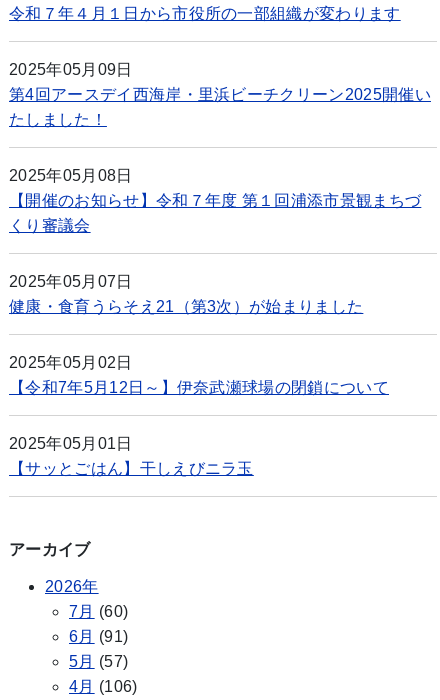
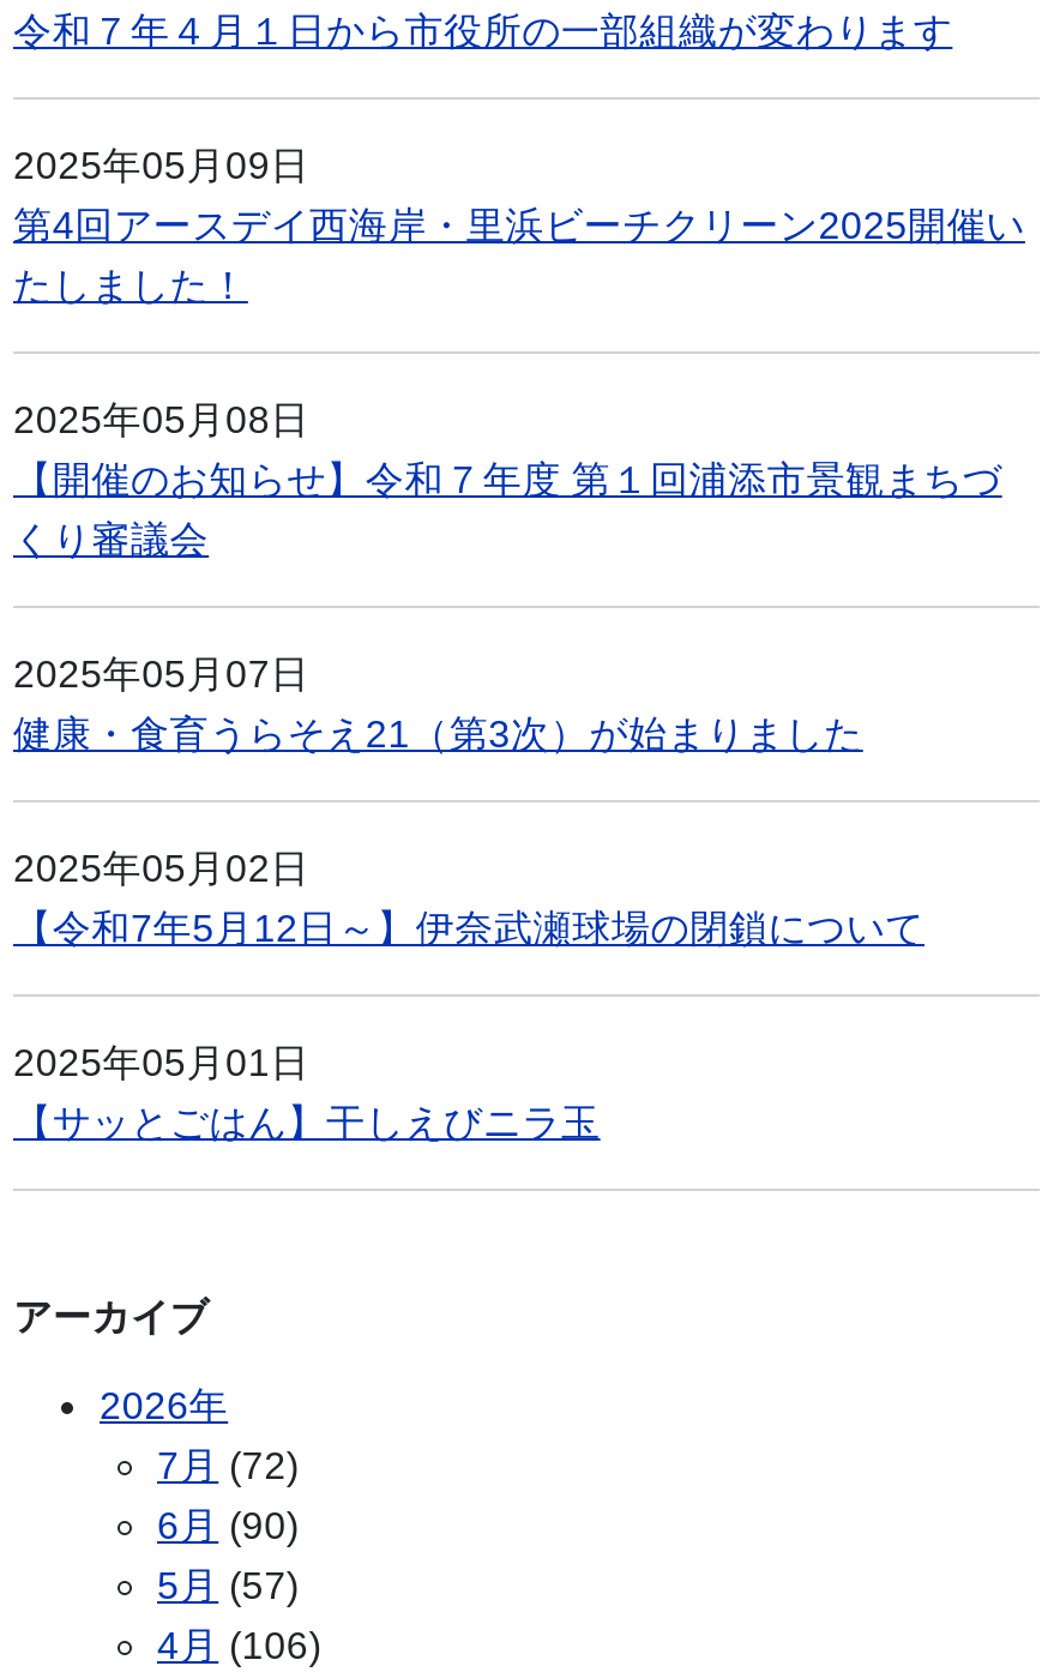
[69,603,128,620] 7月(60) -> [157,1445,299,1486] 7月(72)
[69,628,128,645] 6月(91) -> [157,1505,299,1546] 6月(90)

